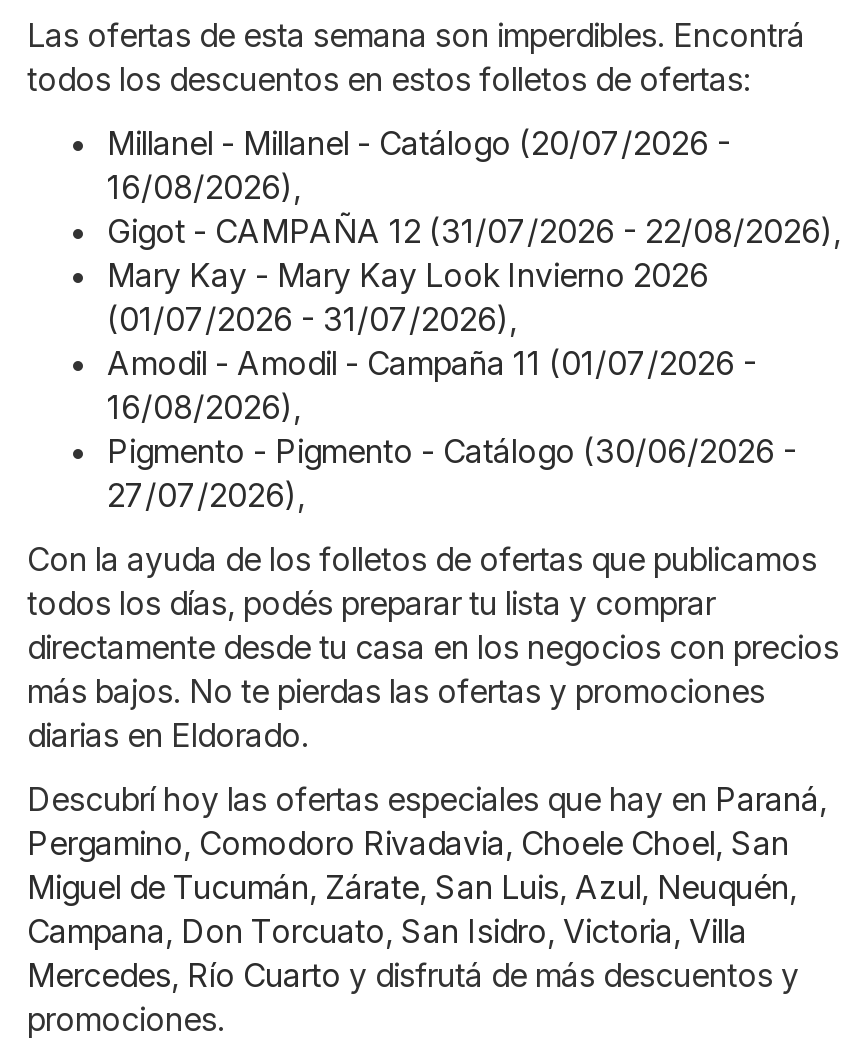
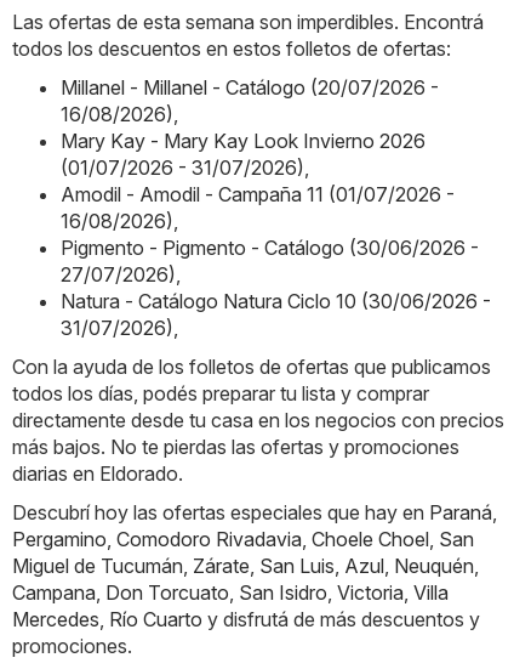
[107,211,841,251] Gigot - CAMPAÑA 12 (31/07/2026 - 22/08/2026), -> none
moved [107,255,797,515] -> [61,128,479,286]: Mary Kay - Mary Kay Look Invierno 2026 | (01/07/2026 - 31/07/2026), | Amodil - Amodil - Campaña 11 (01/07/2026 - | 16/08/2026), | Pigmento - Pigmento - Catálogo (30/06/2026 - | 27/07/2026),
none -> [61,289,491,340] Natura - Catálogo Natura Ciclo 10 (30/06/2026 - | 31/07/2026),

